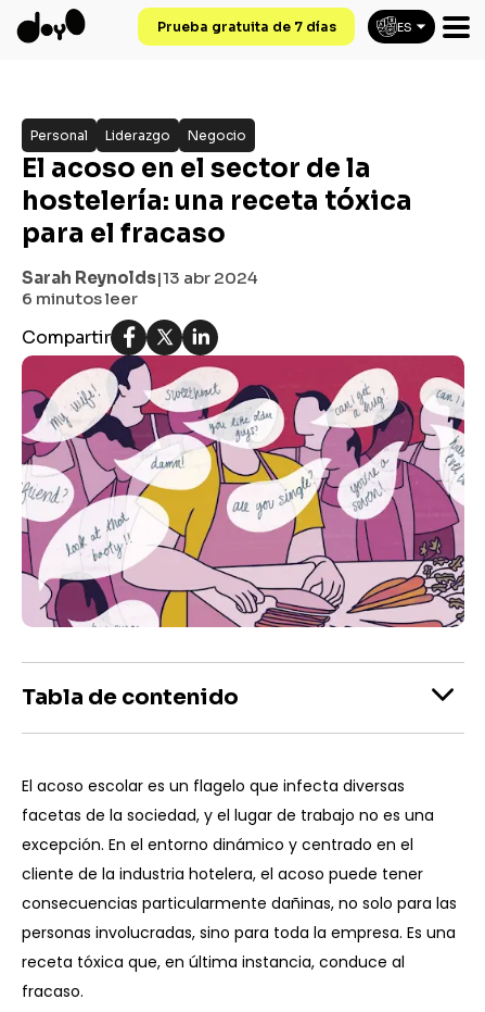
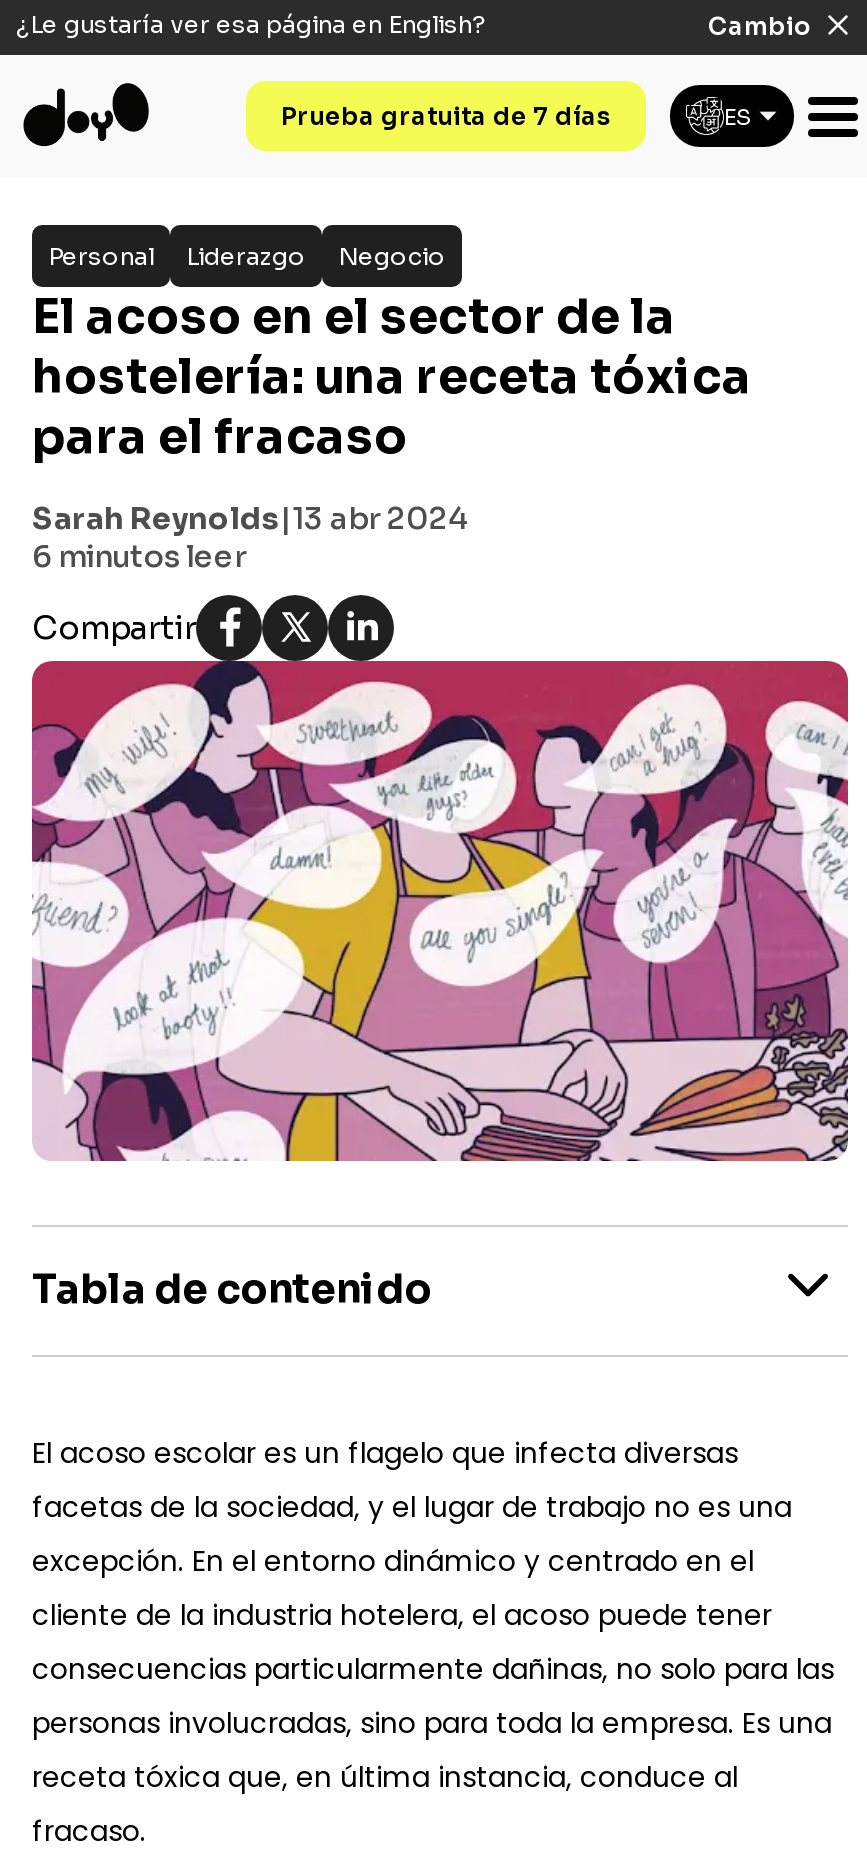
none -> [16,9,812,40] ¿Le gustaría ver esa página en English? | Cambio
moved [157,18,412,35] -> [281,101,752,131]: Prueba gratuita de 7 días | ES

